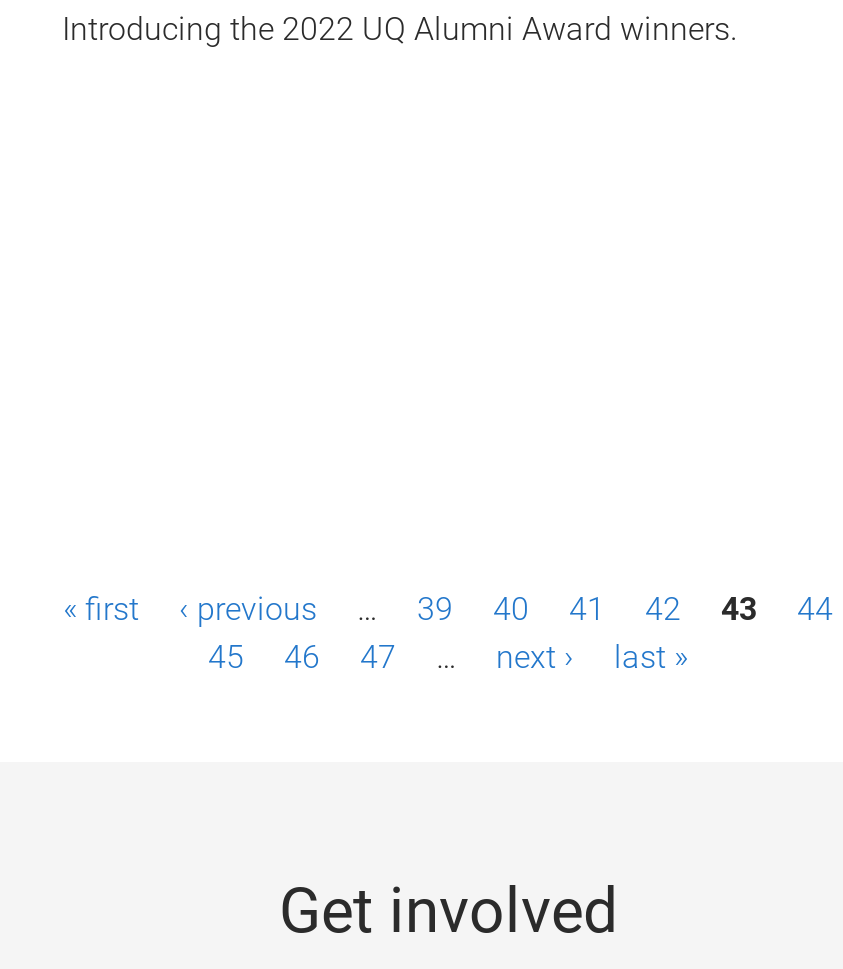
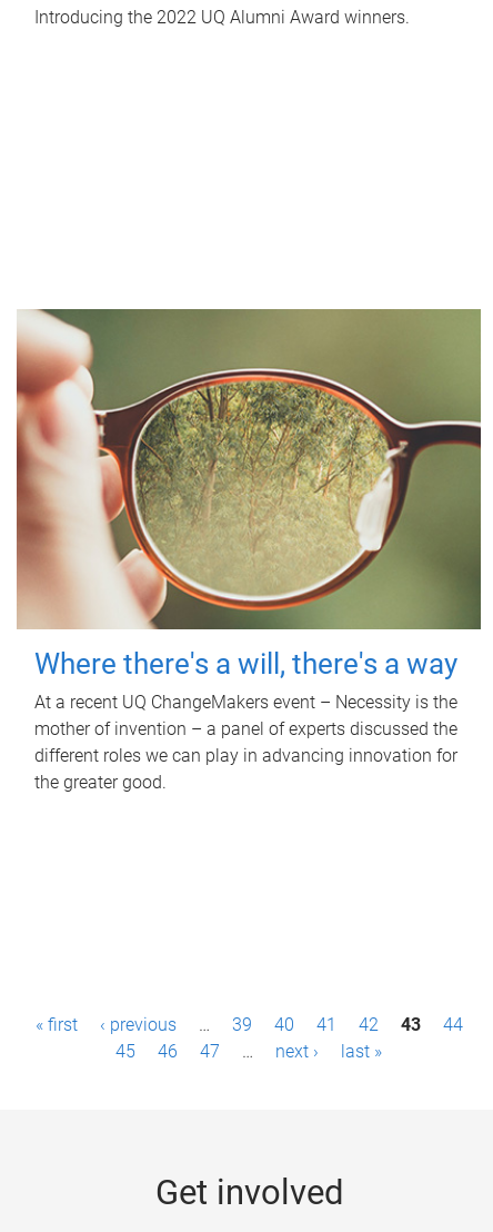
none -> [16,308,482,793] [image] | Where there's a will, there's a way | At a recent UQ ChangeMakers event – Necessity is the | mother of invention – a panel of experts discussed the | different roles we can play in advancing innovation for | the greater good.

